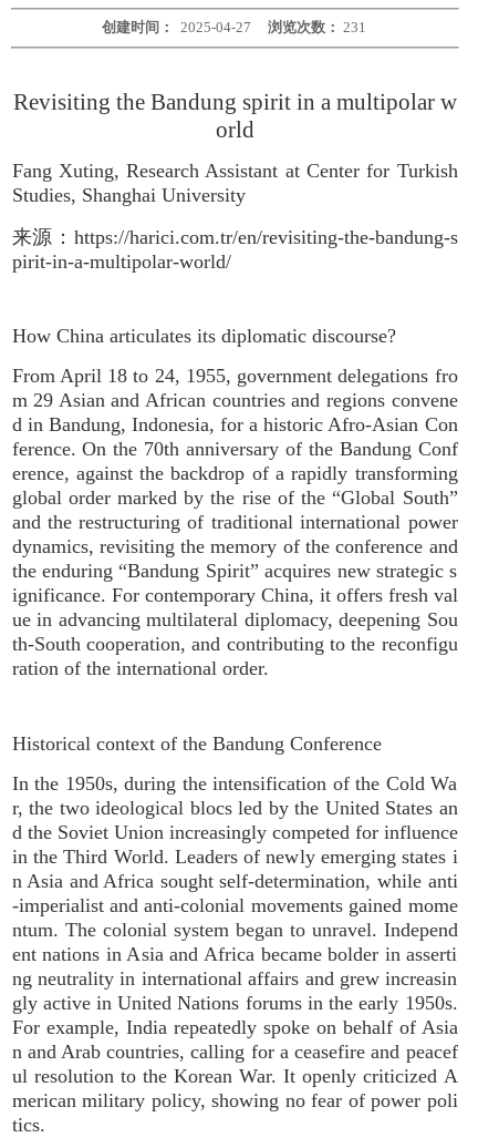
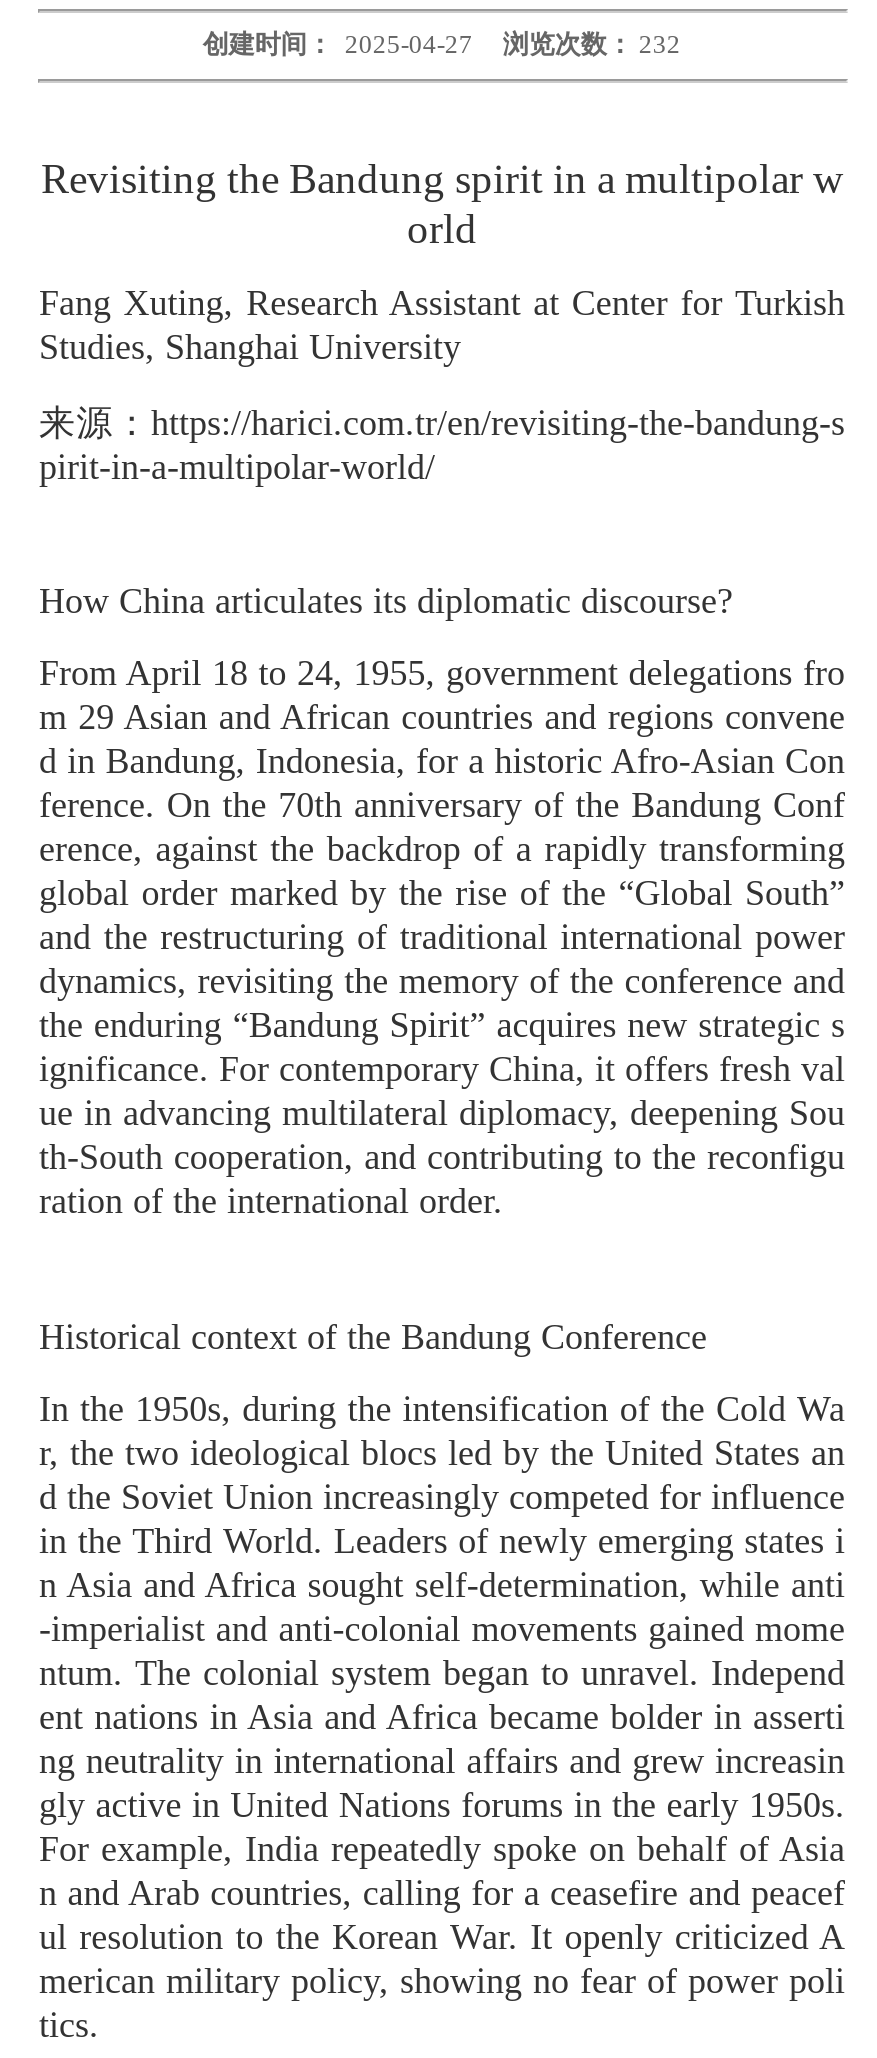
[102,19,367,36] 创建时间：2025-04-27 浏览次数： 231 -> [203,29,681,59] 创建时间：2025-04-27 浏览次数： 232

